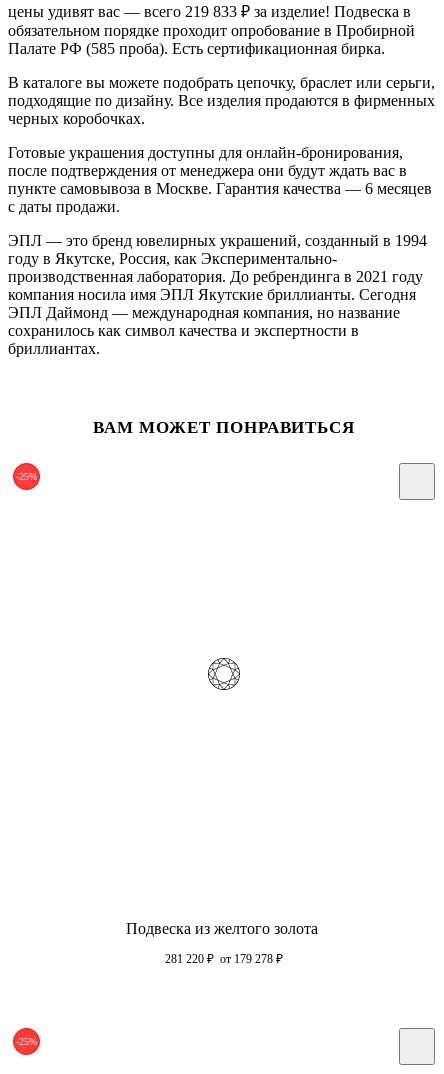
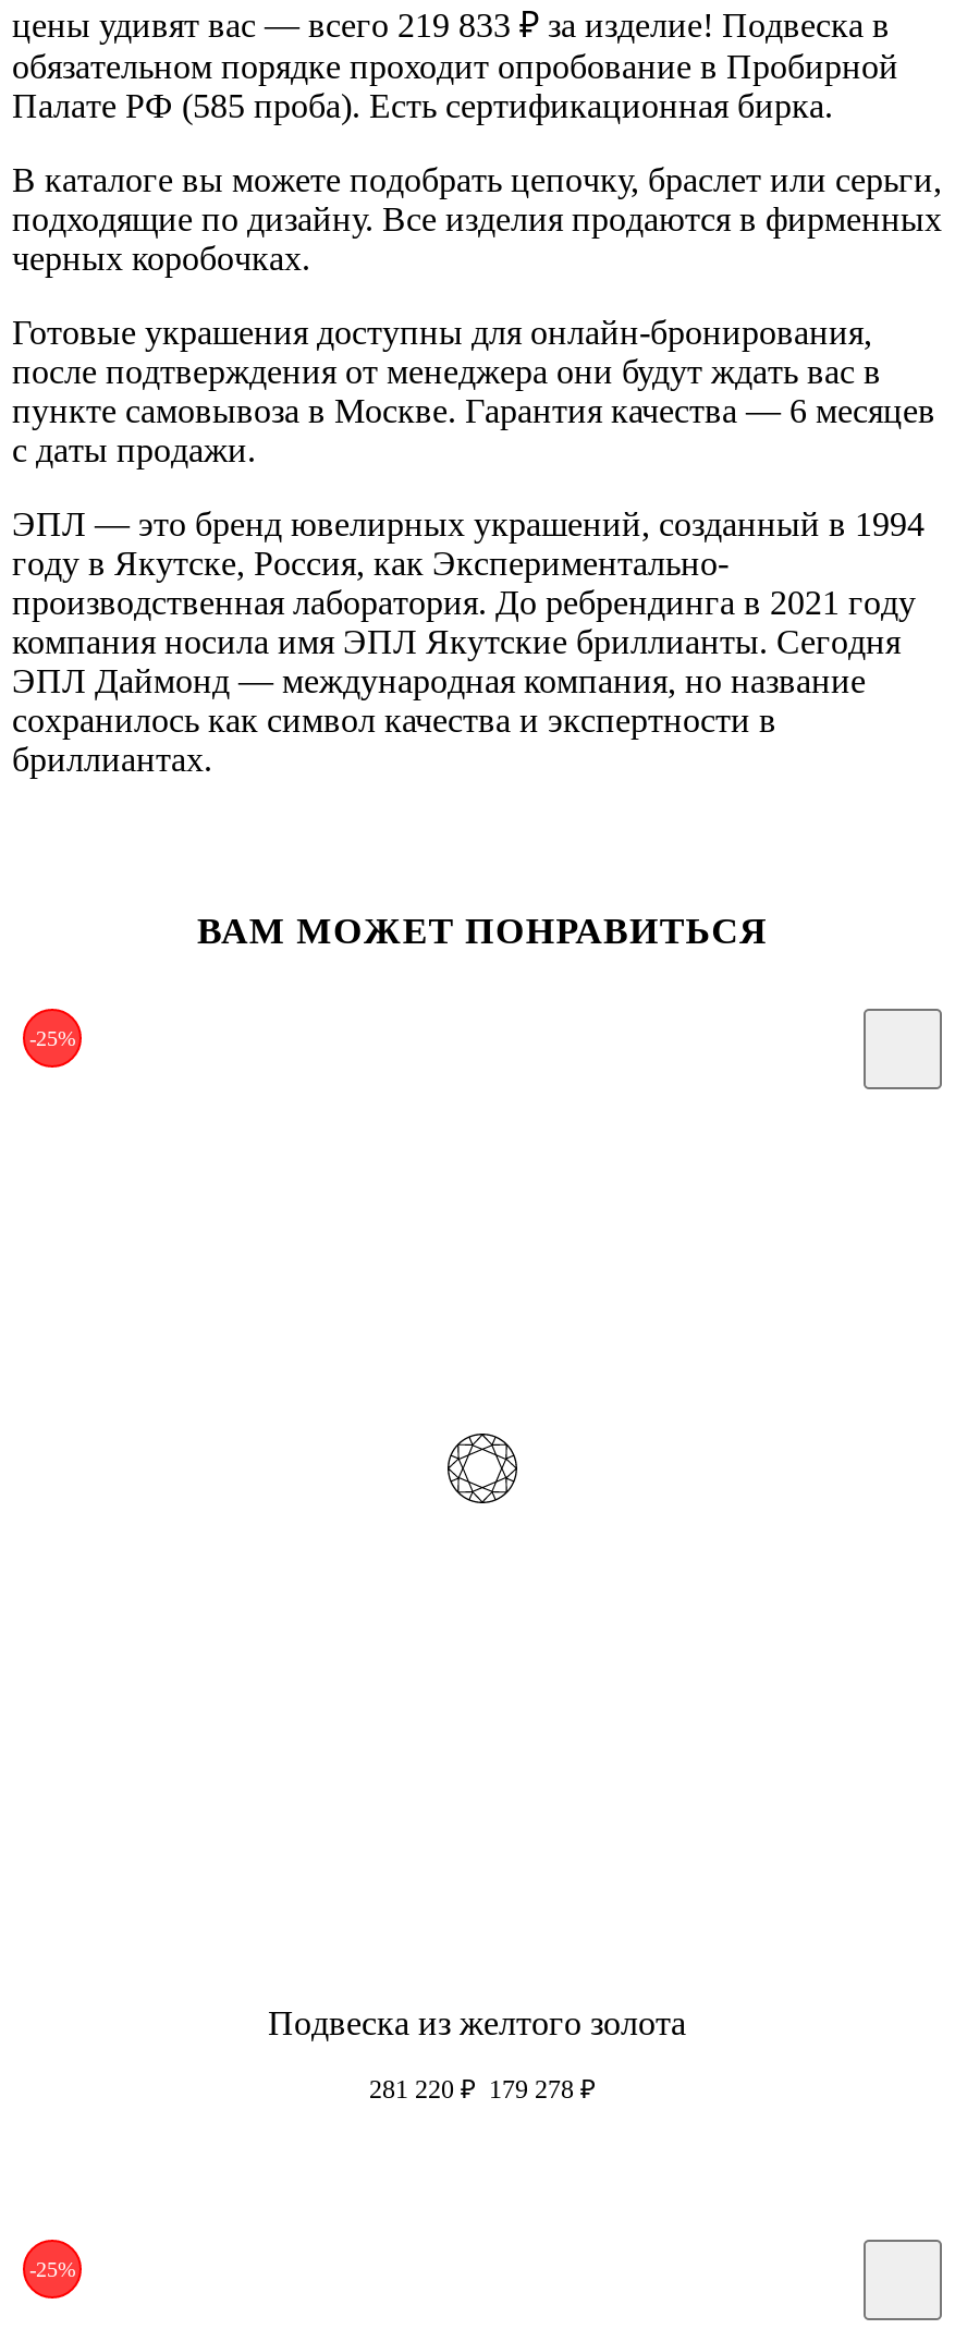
[165,952,283,966] 281 220 ₽ от 179 278 ₽ -> [369,2074,596,2105] 281 220 ₽ 179 278 ₽

